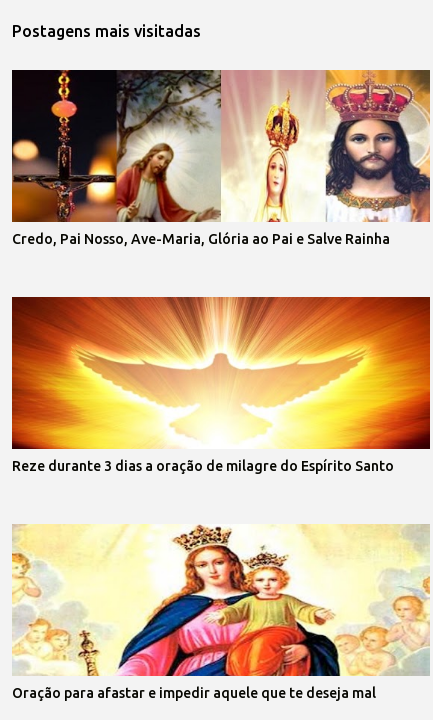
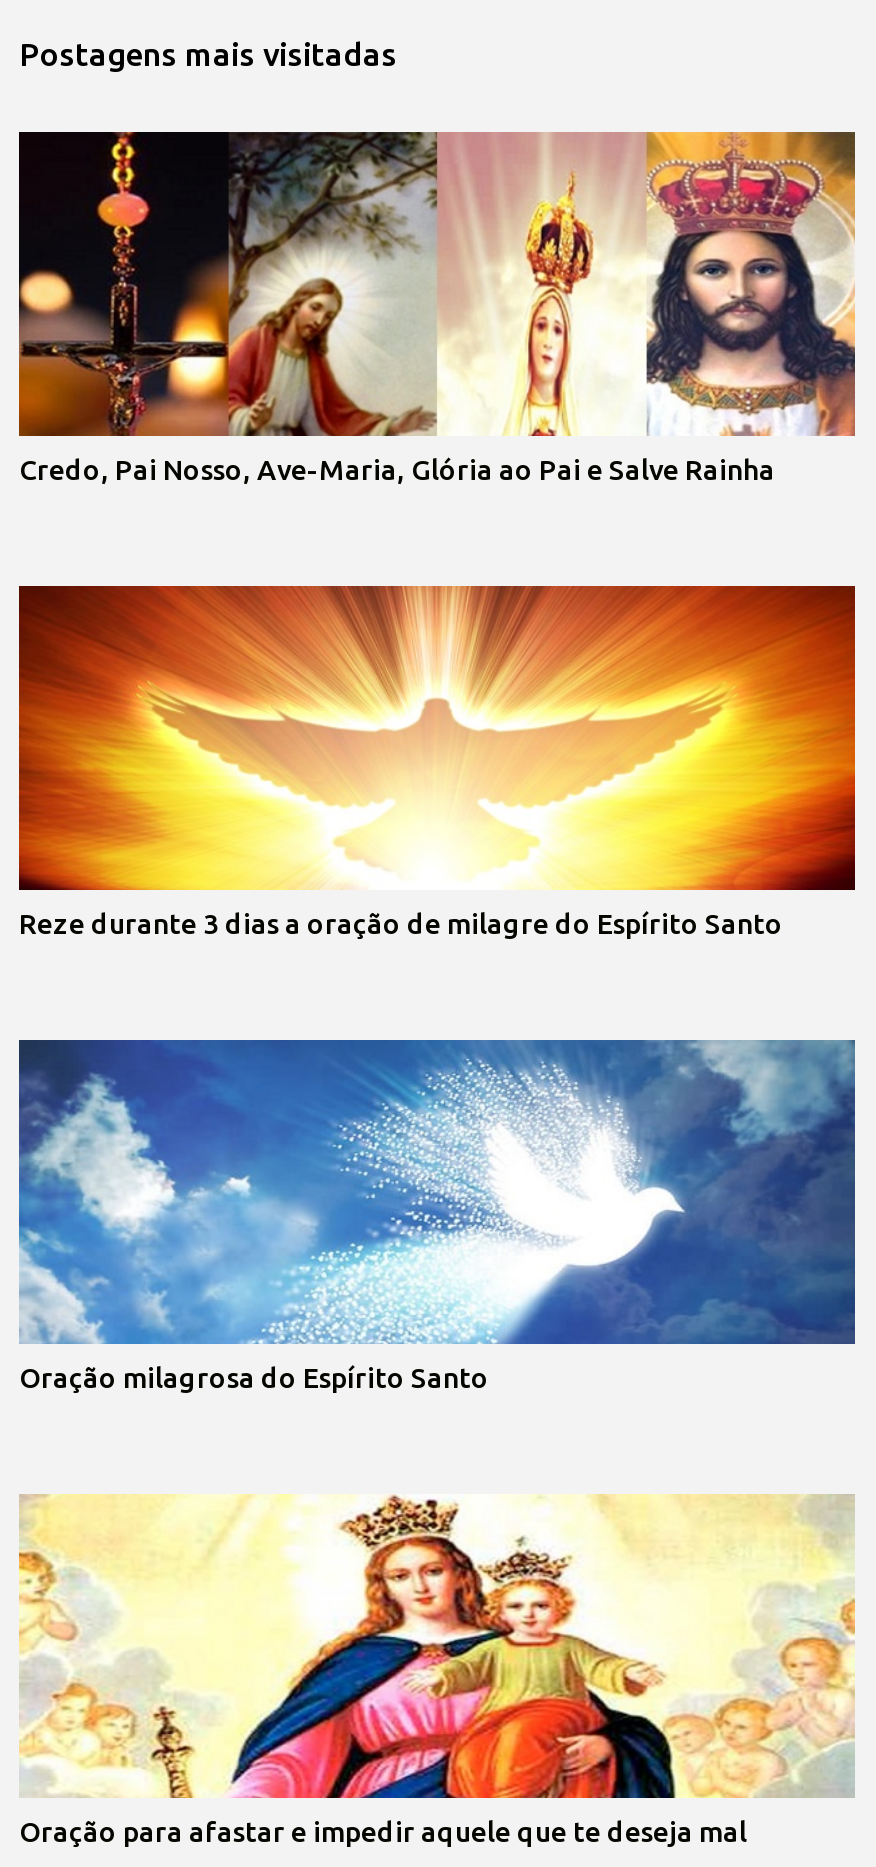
none -> [17,1038,857,1394] [image] | Oração milagrosa do Espírito Santo

